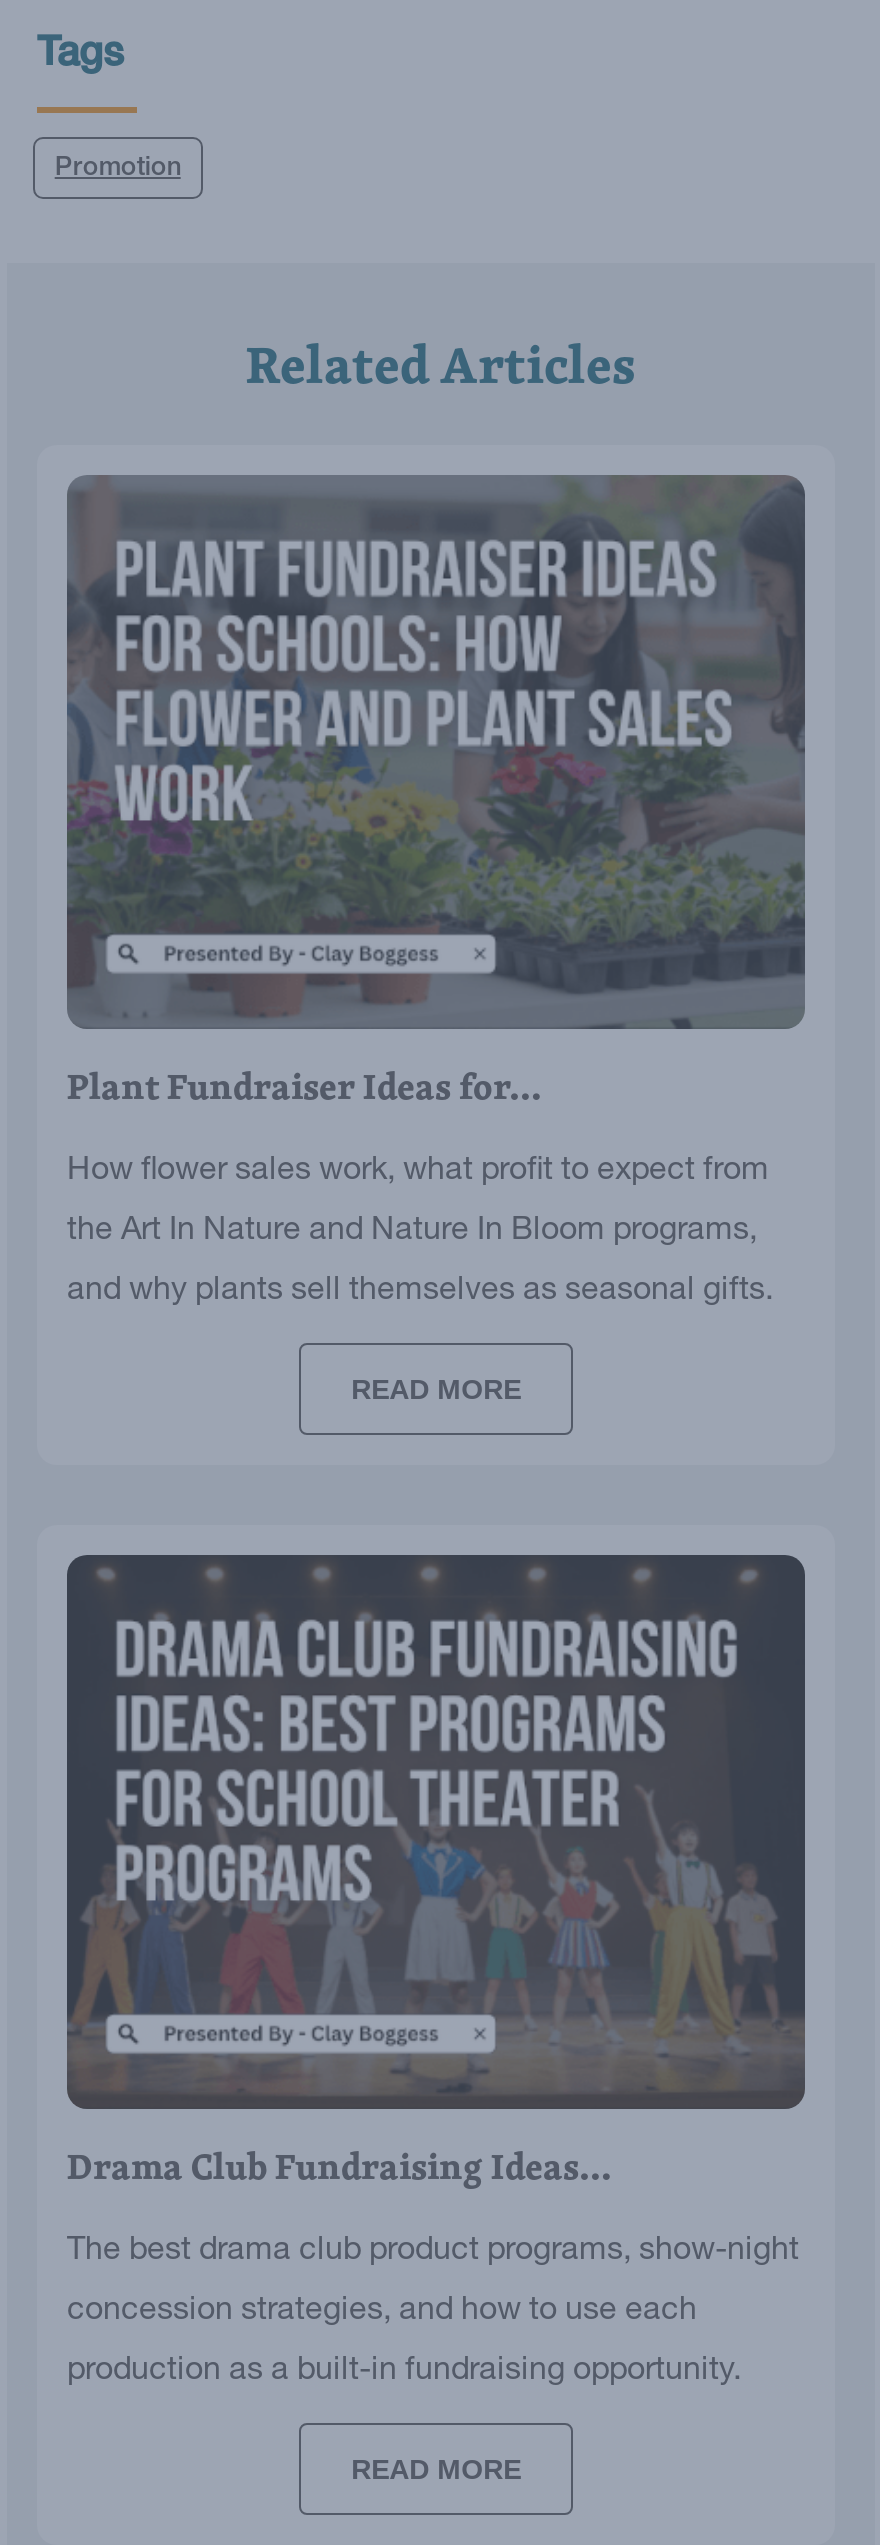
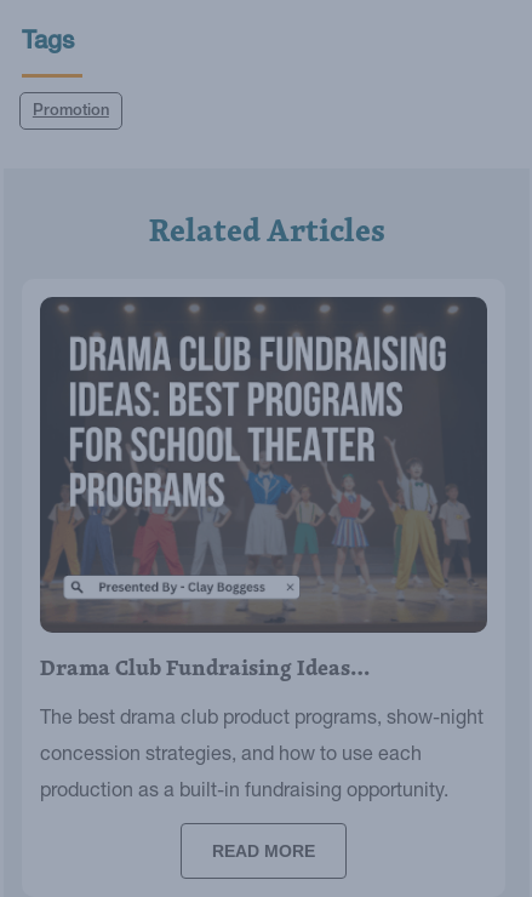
[67,475,805,1405] [image] | Plant Fundraiser Ideas for… | How flower sales work, what profit to expect from | the Art In Nature and Nature In Bloom programs, | and why plants sell themselves as seasonal gifts. | READ MORE -> none

